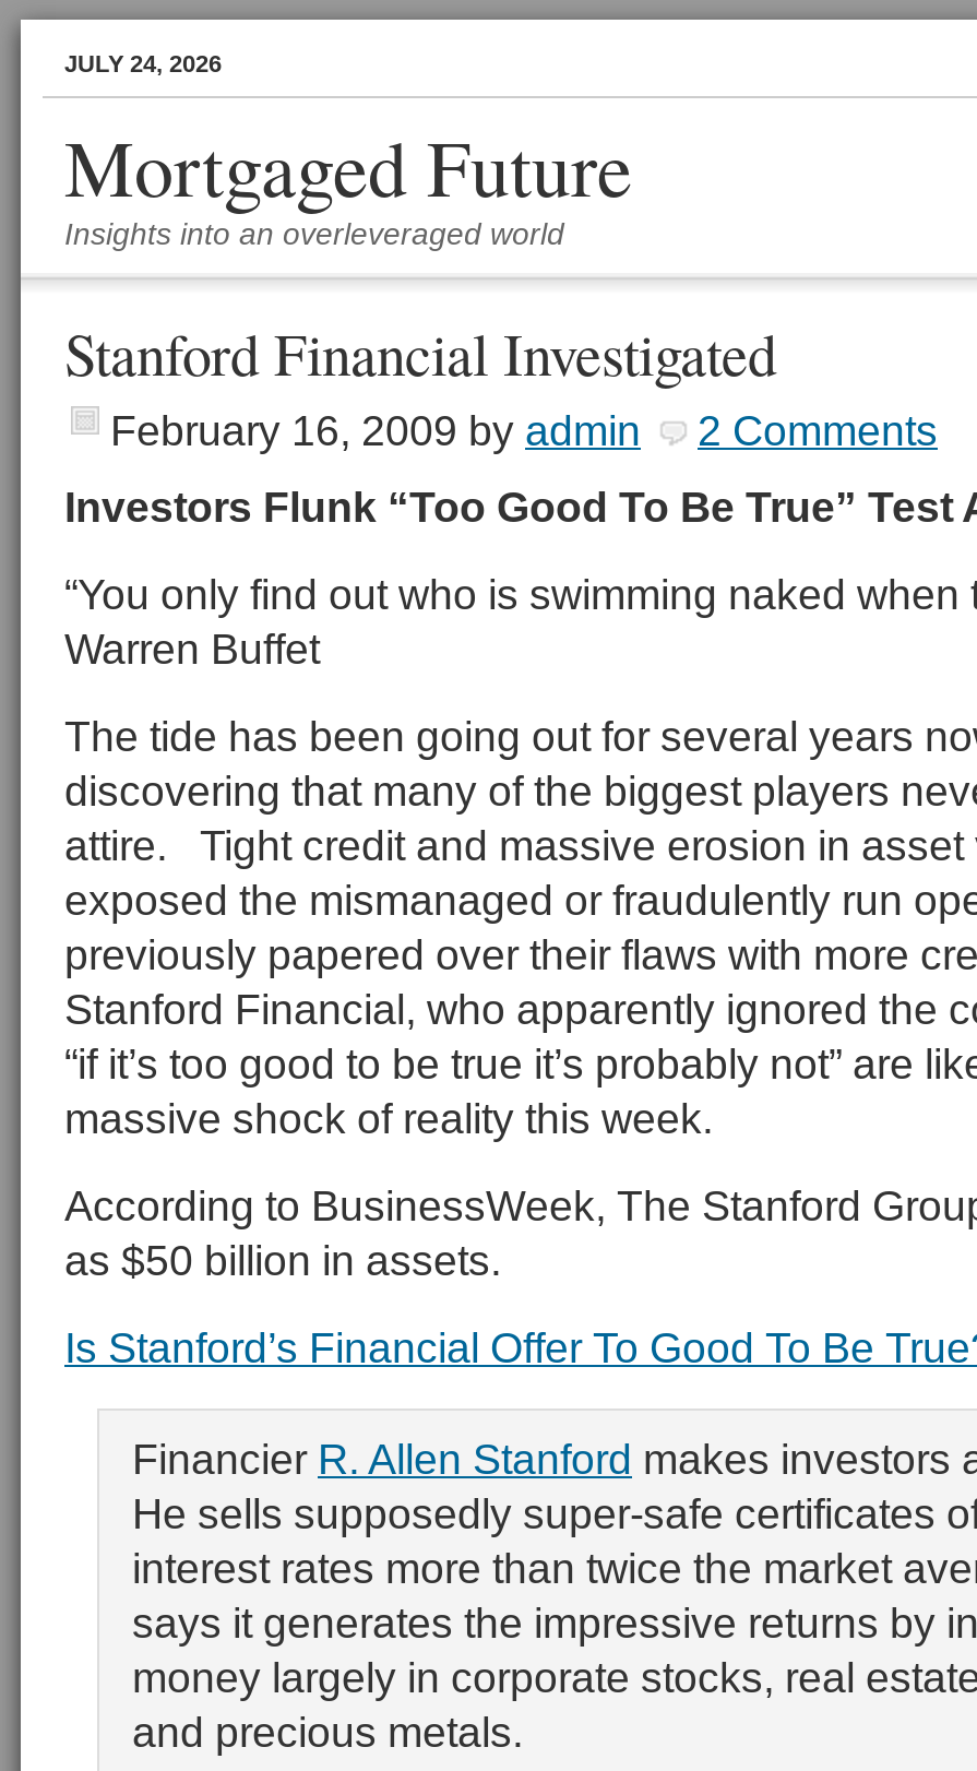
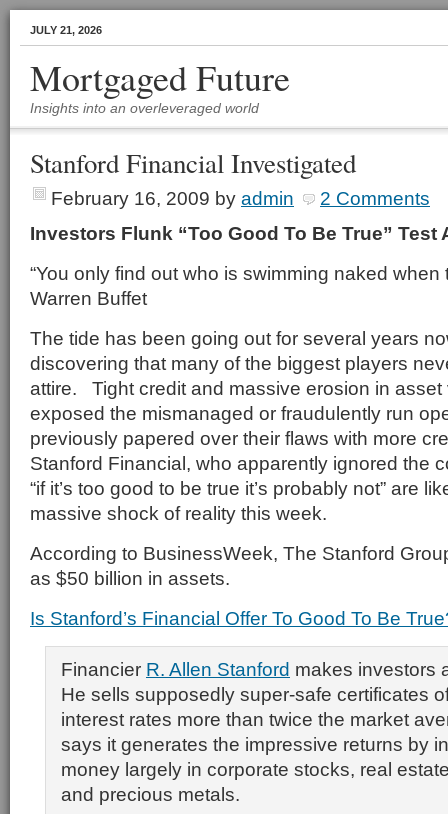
[64,50,222,76] JULY 24, 2026 -> [30,24,102,36] JULY 21, 2026

